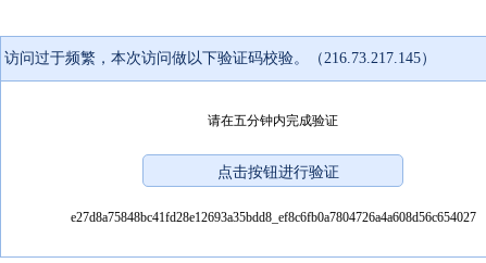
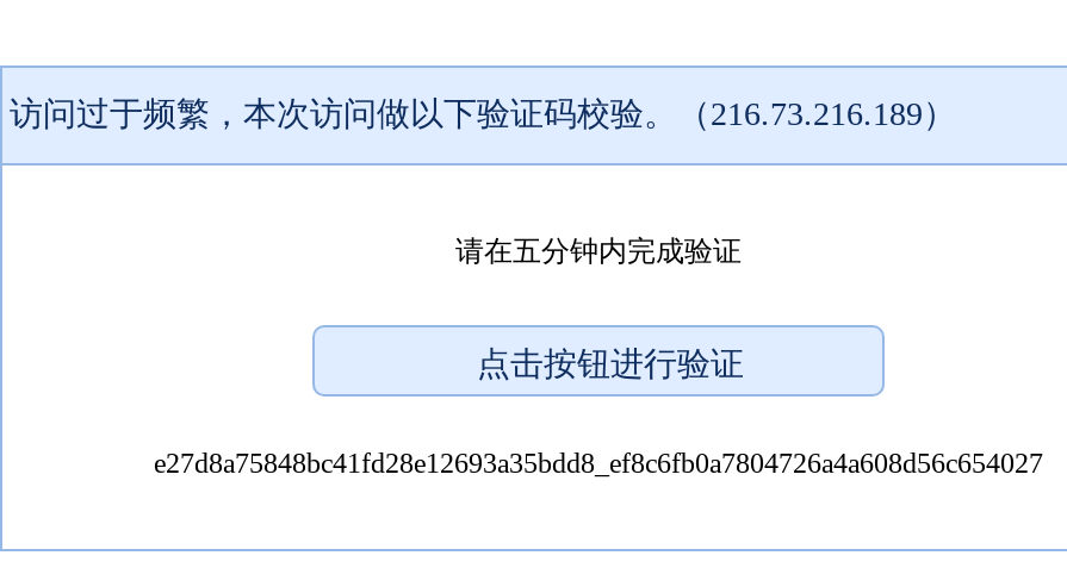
[4,50,436,66] 访问过于频繁，本次访问做以下验证码校验。（216.73.217.145） -> [10,96,956,132] 访问过于频繁，本次访问做以下验证码校验。（216.73.216.189）

